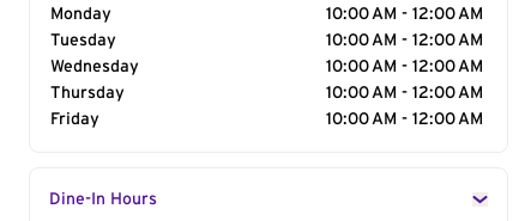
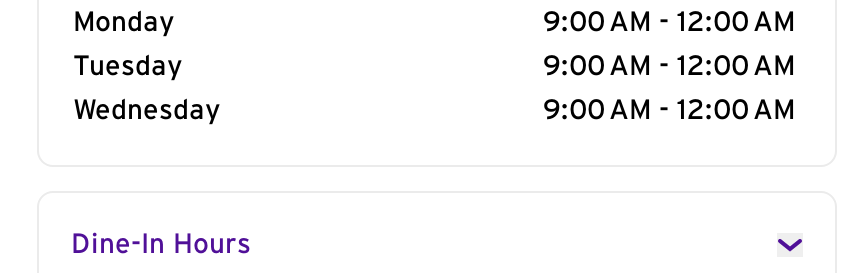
[326,6,483,23] 10:00 AM - 12:00 AM -> [543,9,795,37] 9:00 AM - 12:00 AM
[326,32,483,49] 10:00 AM - 12:00 AM -> [543,53,795,81] 9:00 AM - 12:00 AM
[50,59,483,128] 10:00 AM - 12:00 AM | Thursday | 10:00 AM - 12:00 AM | Friday | 10:00 AM - 12:00 AM -> [543,97,795,125] 9:00 AM - 12:00 AM

